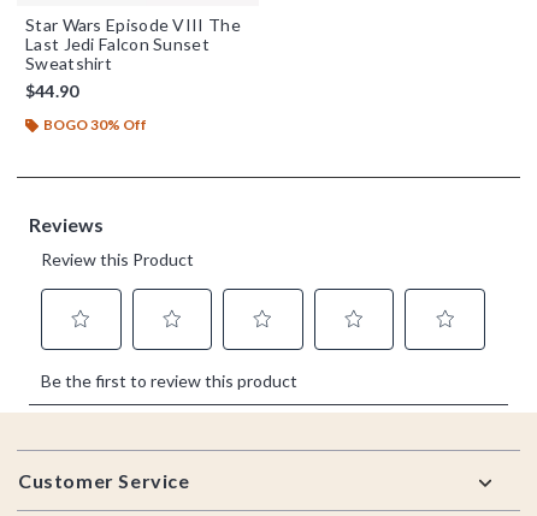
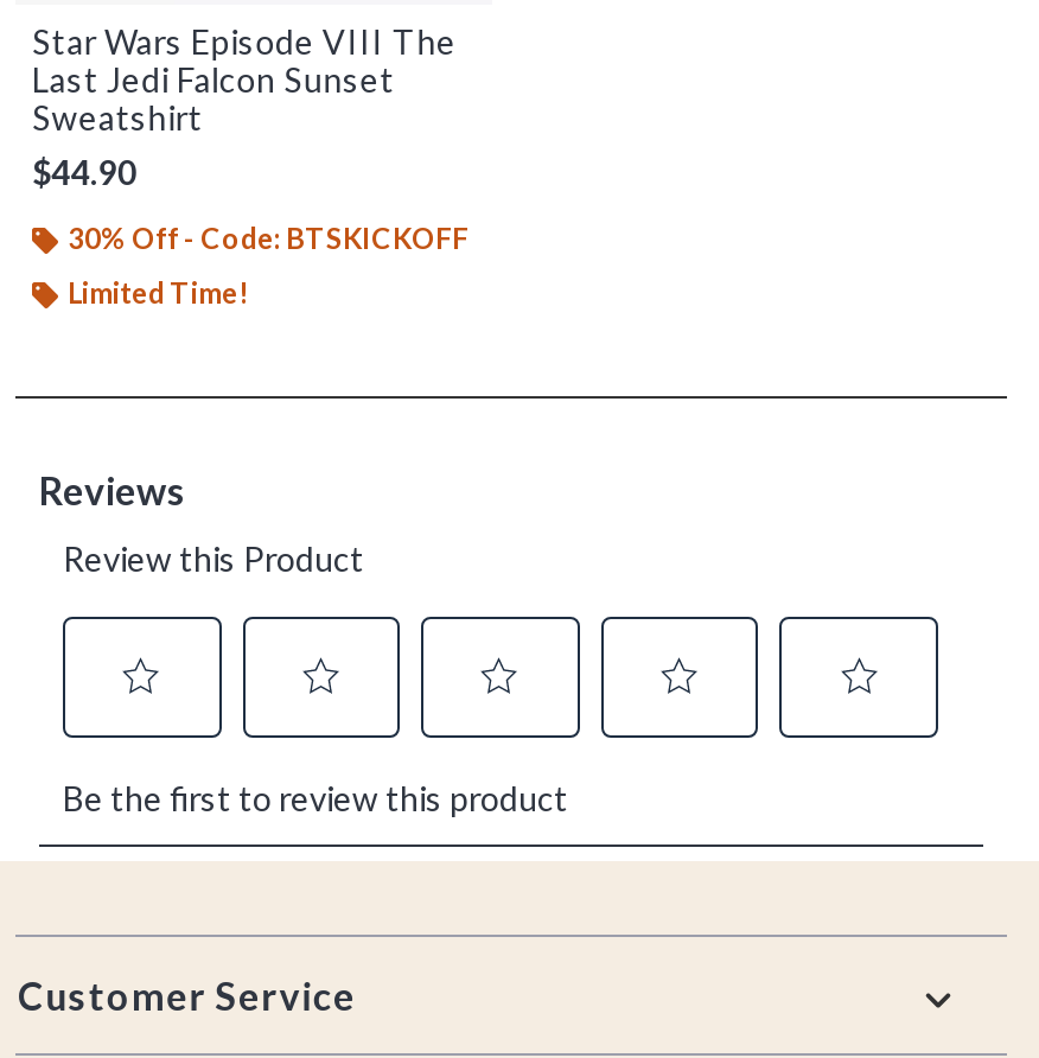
[43,115,147,133] BOGO 30% Off -> [68,220,468,311] 30% Off - Code: BTSKICKOFF | Limited Time!

